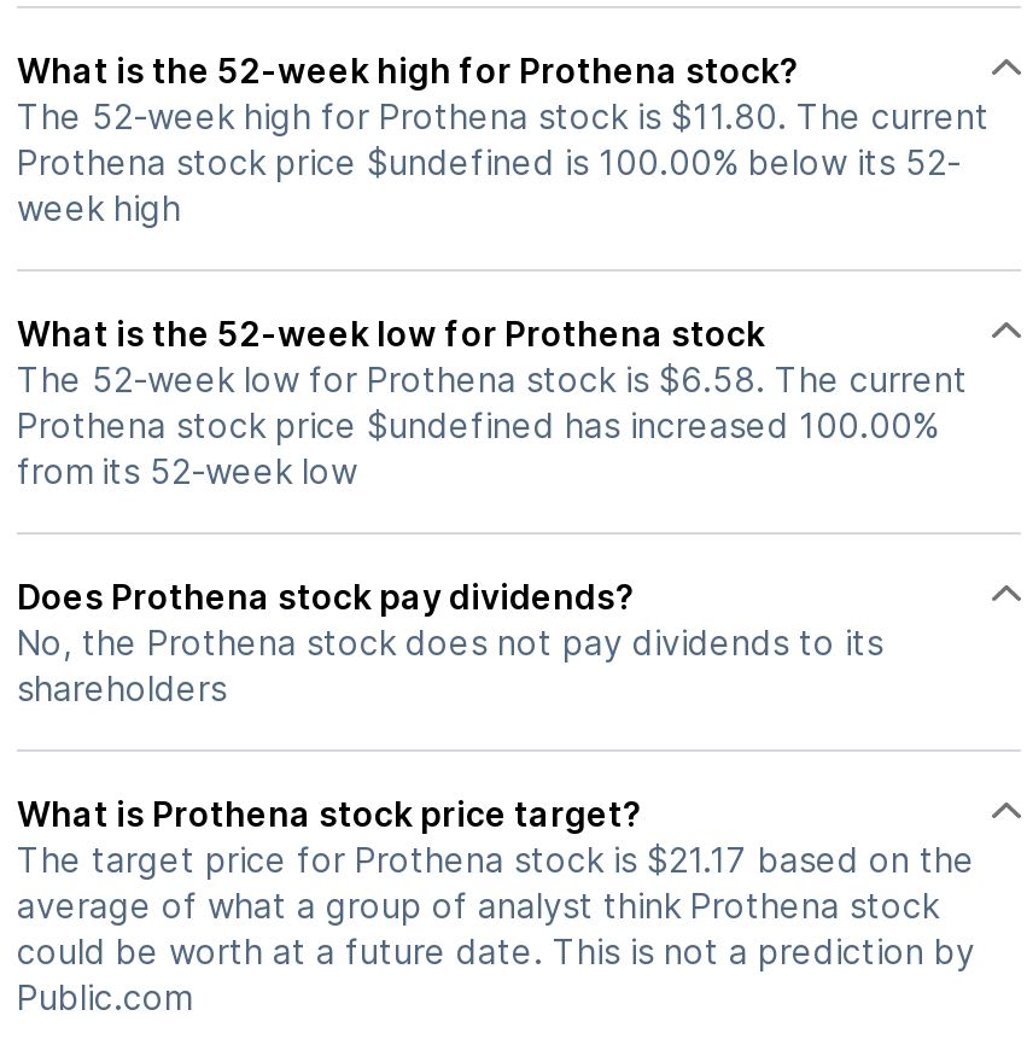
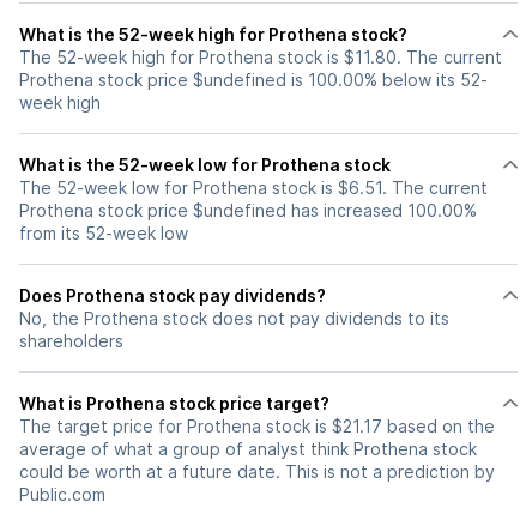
[17,357,968,398] The 52-week low for Prothena stock is $6.58. The current -> [19,177,488,198] The 52-week low for Prothena stock is $6.51. The current

